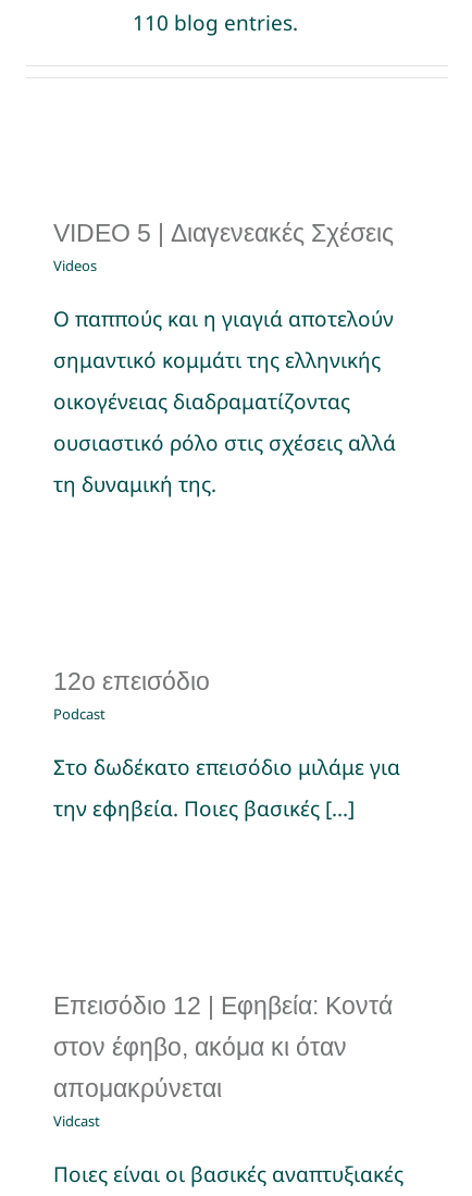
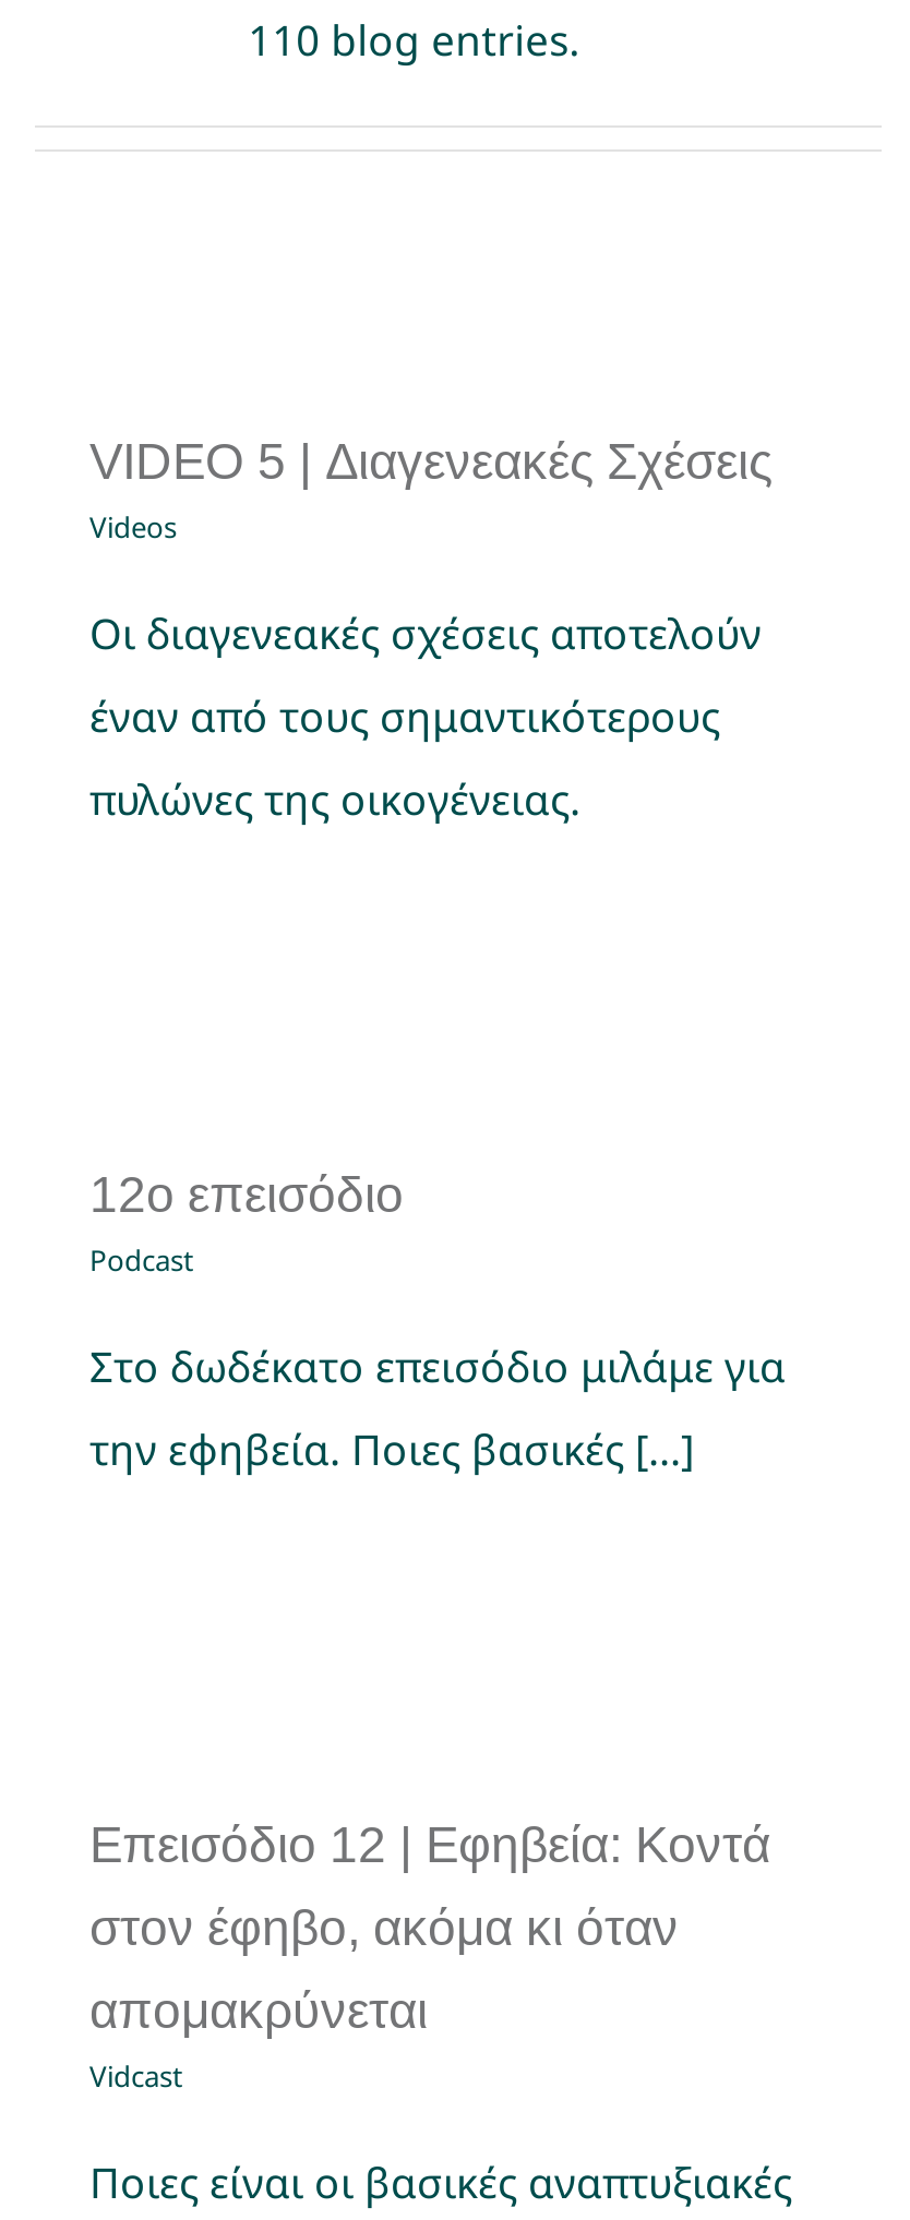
[53,304,396,498] Ο παππούς και η γιαγιά αποτελούν | σημαντικό κομμάτι της ελληνικής | οικογένειας διαδραματίζοντας | ουσιαστικό ρόλο στις σχέσεις αλλά | τη δυναμική της. -> [89,605,762,827] Οι διαγενεακές σχέσεις αποτελούν | έναν από τους σημαντικότερους | πυλώνες της οικογένειας.

